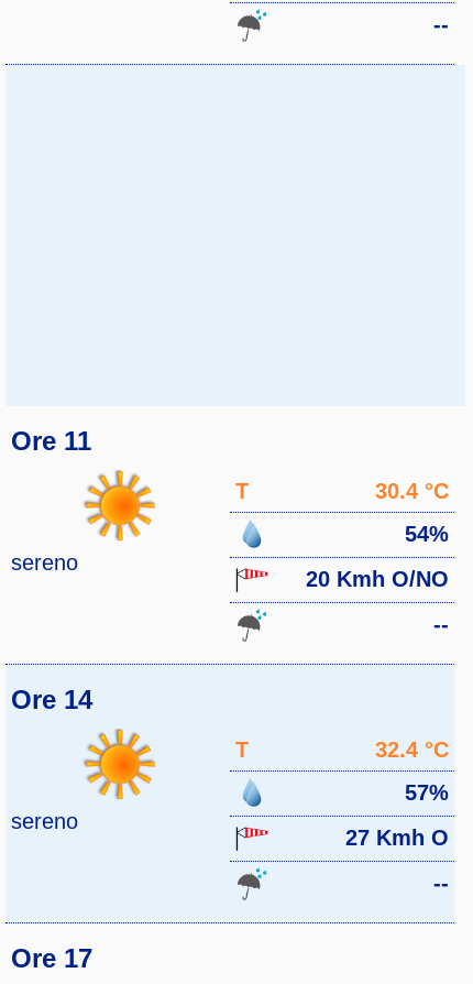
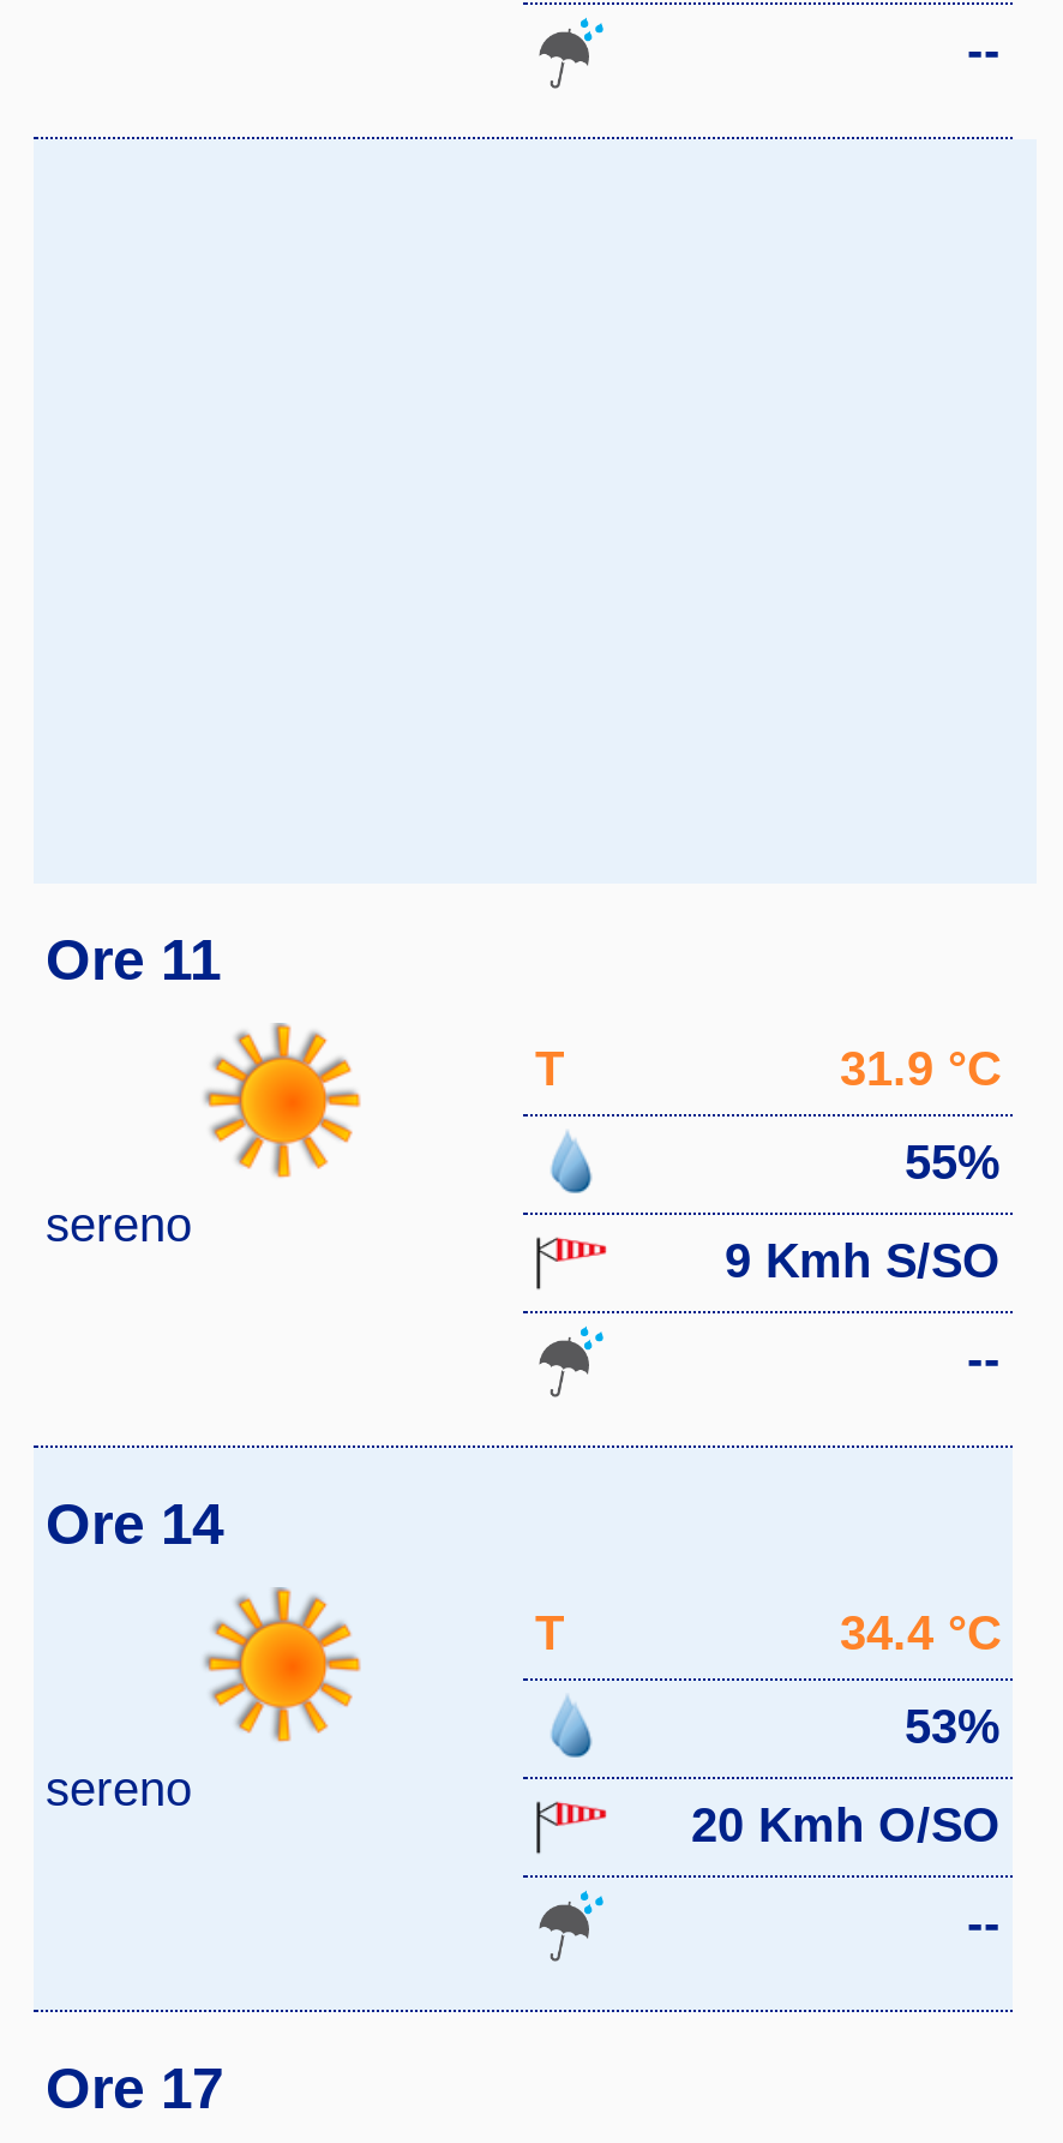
[375,479,449,503] 30.4 °C -> [840,1042,1001,1095] 31.9 °C
[405,522,449,546] 54% -> [905,1136,1001,1189] 55%
[306,567,449,591] 20 Kmh O/NO -> [725,1234,1001,1287] 9 Kmh S/SO
[375,737,449,762] 32.4 °C -> [840,1606,1001,1659] 34.4 °C
[405,780,449,805] 57% -> [905,1700,1001,1753] 53%
[345,826,449,850] 27 Kmh O -> [691,1798,1001,1851] 20 Kmh O/SO

